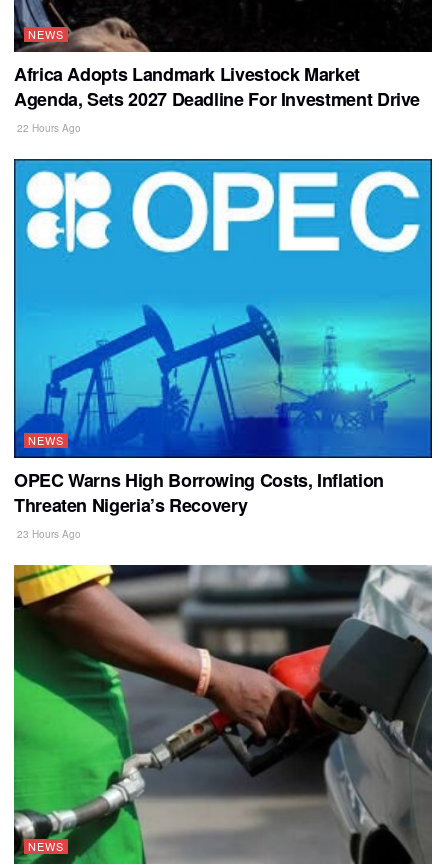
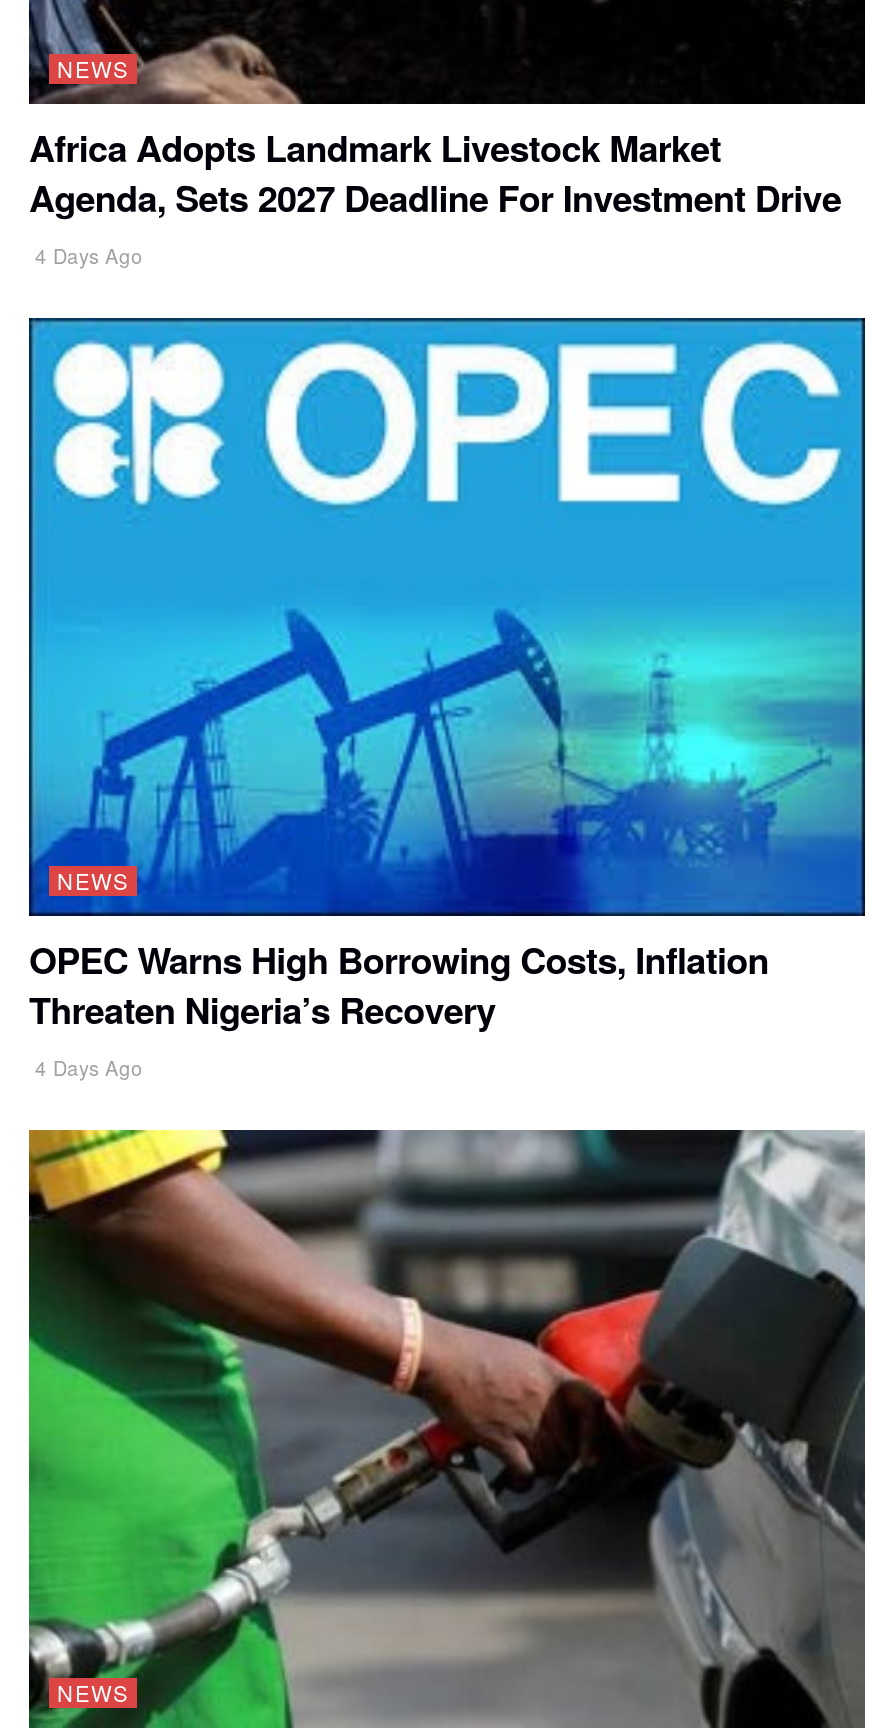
[14,121,81,135] 22 Hours Ago -> [29,242,143,270] 4 Days Ago
[14,527,81,541] 23 Hours Ago -> [29,1054,143,1082] 4 Days Ago

